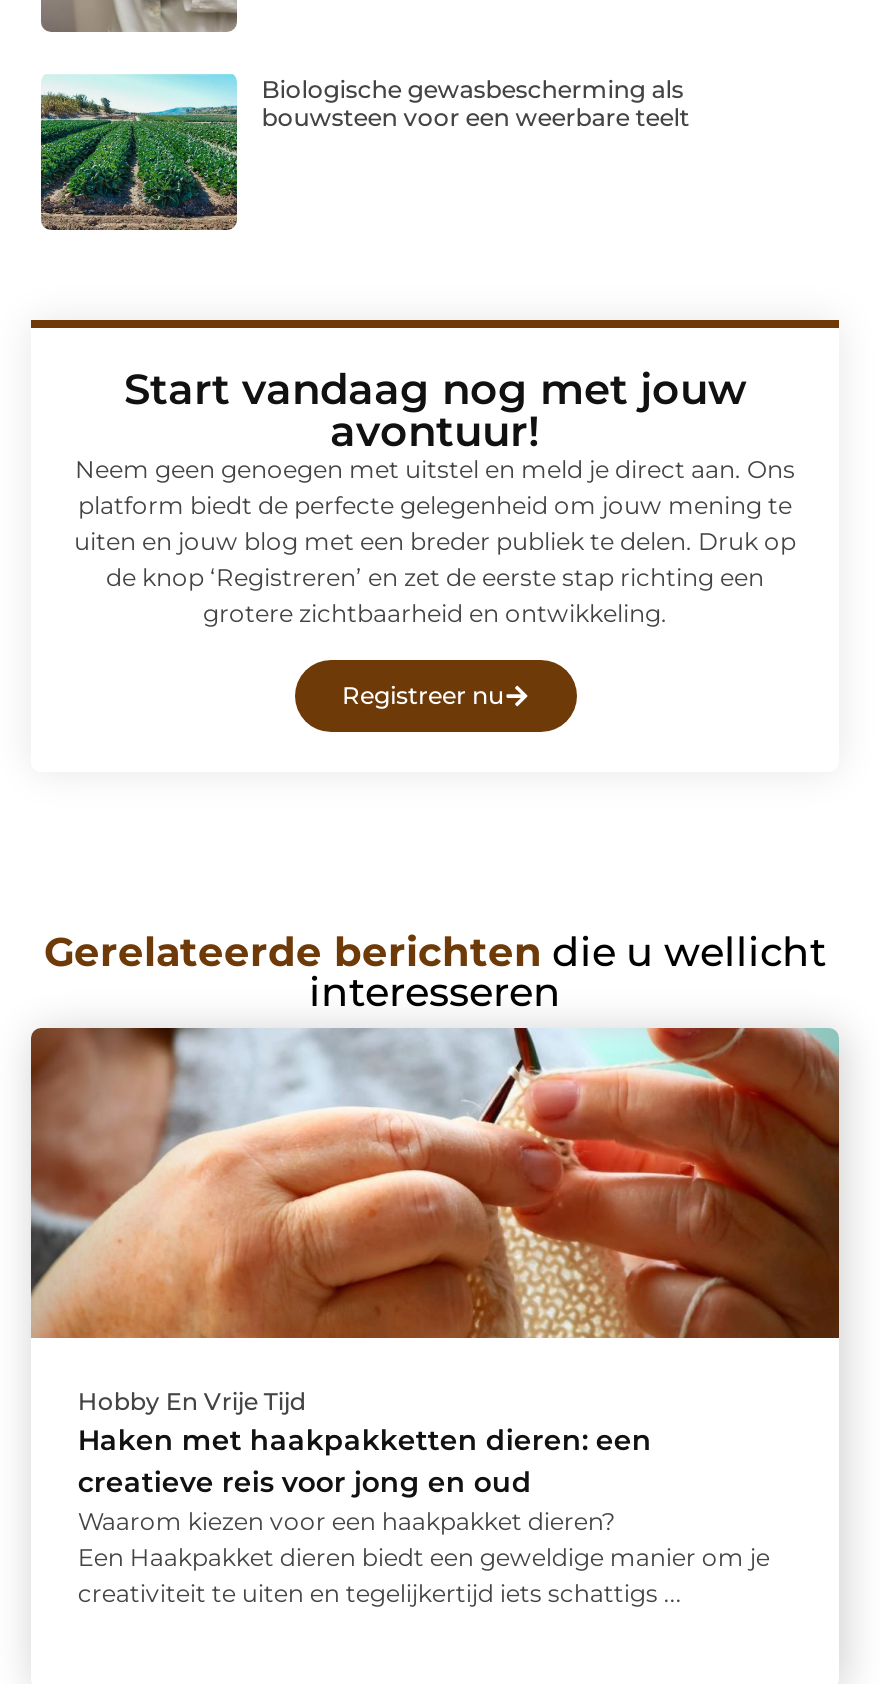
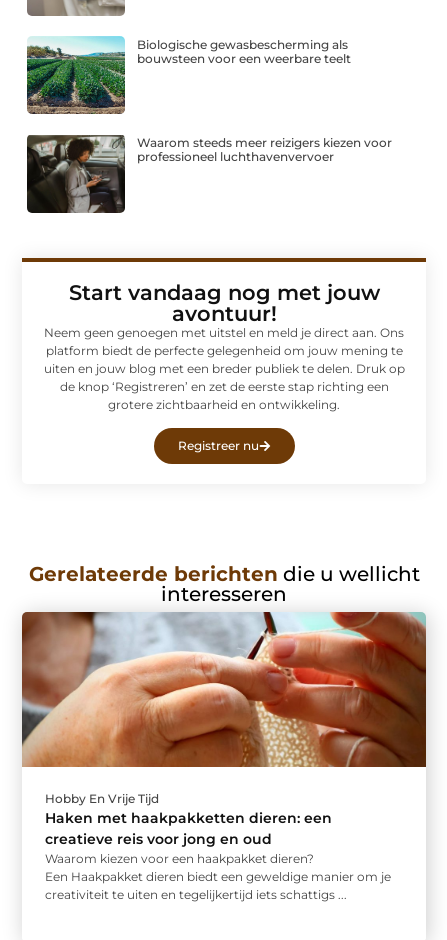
none -> [26,134,392,214] [image] | Waarom steeds meer reizigers kiezen voor | professioneel luchthavenvervoer

